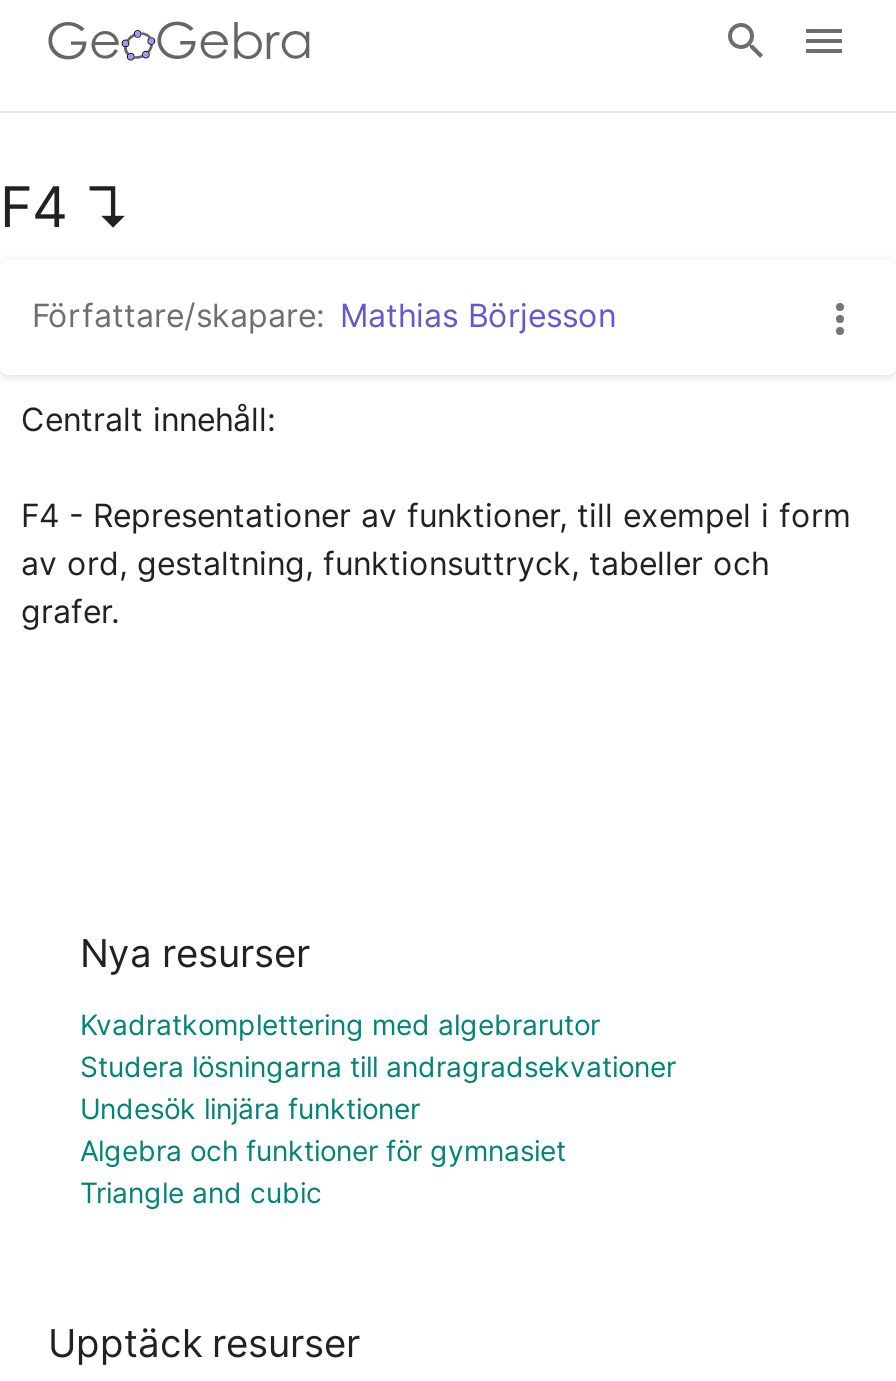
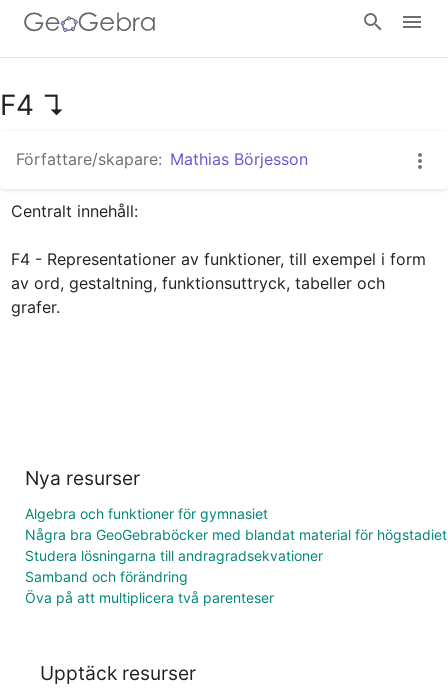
[80,1007,600,1125] Kvadratkomplettering med algebrarutor | Undesök linjära funktioner -> none
moved [80,1049,676,1083] -> [25,547,323,564]: Studera lösningarna till andragradsekvationer
moved [80,1133,566,1167] -> [25,505,268,522]: Algebra och funktioner för gymnasiet
[80,1175,322,1209] Triangle and cubic -> [25,526,447,606] Några bra GeoGebraböcker med blandat material för högstadiet | Samband och förändring | Öva på att multiplicera två parenteser

